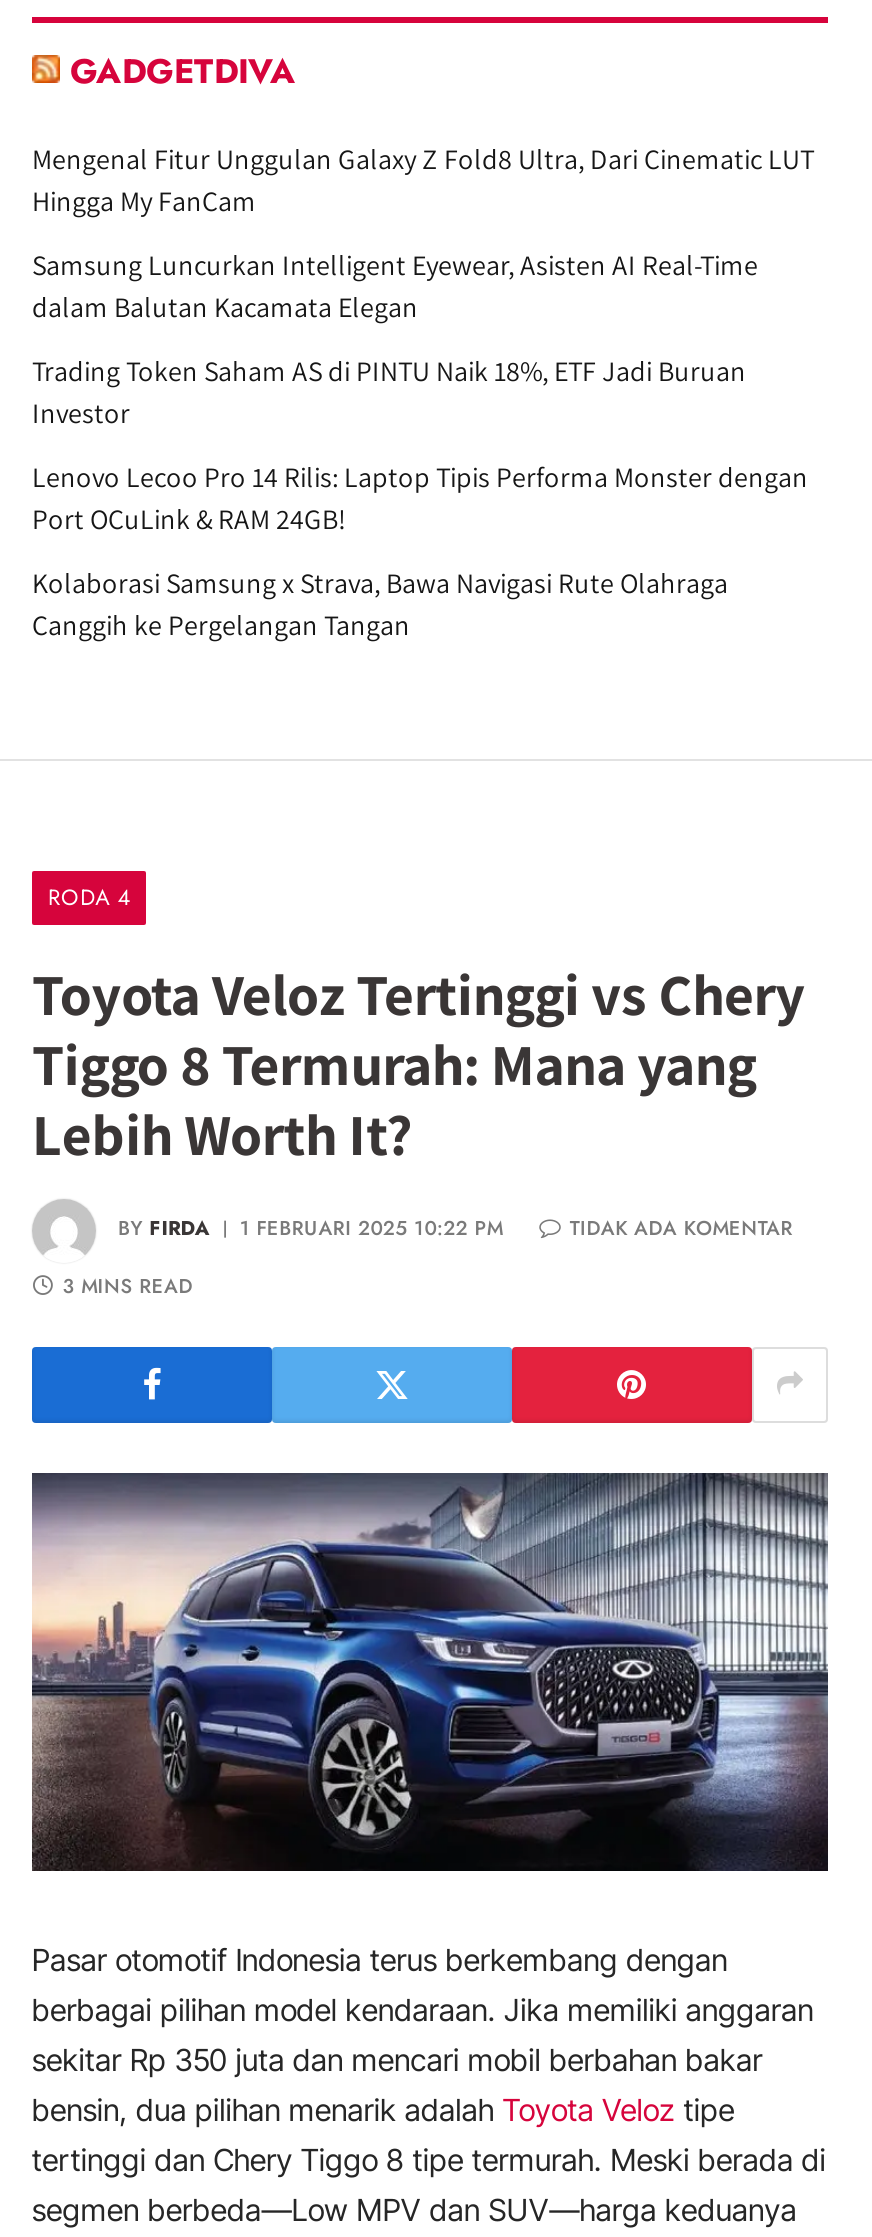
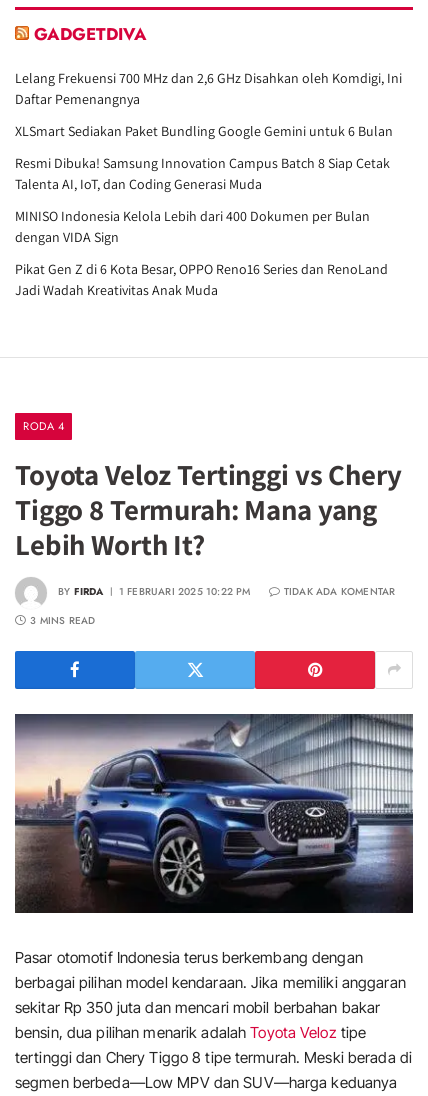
[32,140,814,218] Mengenal Fitur Unggulan Galaxy Z Fold8 Ultra, Dari Cinematic LUT | Hingga My FanCam -> [15,69,402,108] Lelang Frekuensi 700 MHz dan 2,6 GHz Disahkan oleh Komdigi, Ini | Daftar Pemenangnya
[32,246,758,324] Samsung Luncurkan Intelligent Eyewear, Asisten AI Real-Time | dalam Balutan Kacamata Elegan -> [15,122,393,140] XLSmart Sediakan Paket Bundling Google Gemini untuk 6 Bulan
[32,352,746,430] Trading Token Saham AS di PINTU Naik 18%, ETF Jadi Buruan | Investor -> [15,154,390,193] Resmi Dibuka! Samsung Innovation Campus Batch 8 Siap Cetak | Talenta AI, IoT, dan Coding Generasi Muda
[32,458,808,536] Lenovo Lecoo Pro 14 Rilis: Laptop Tipis Performa Monster dengan | Port OCuLink & RAM 24GB! -> [15,207,370,246] MINISO Indonesia Kelola Lebih dari 400 Dokumen per Bulan | dengan VIDA Sign
[32,564,728,642] Kolaborasi Samsung x Strava, Bawa Navigasi Rute Olahraga | Canggih ke Pergelangan Tangan -> [15,260,388,299] Pikat Gen Z di 6 Kota Besar, OPPO Reno16 Series dan RenoLand | Jadi Wadah Kreativitas Anak Muda

